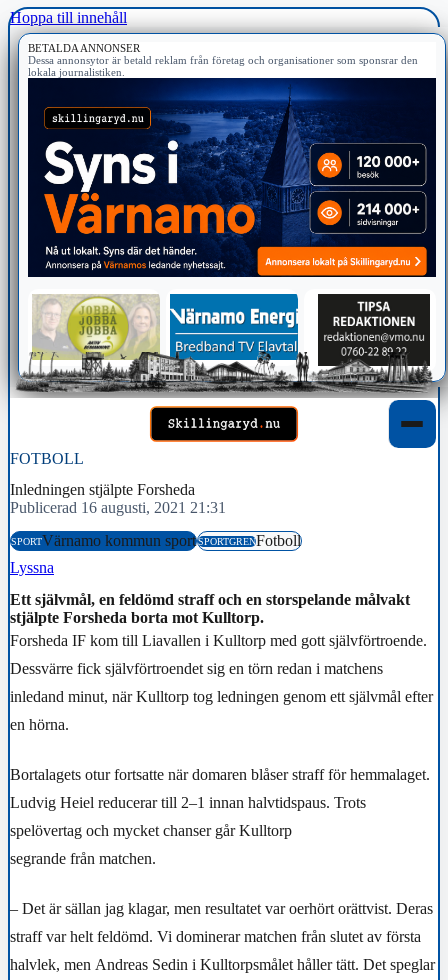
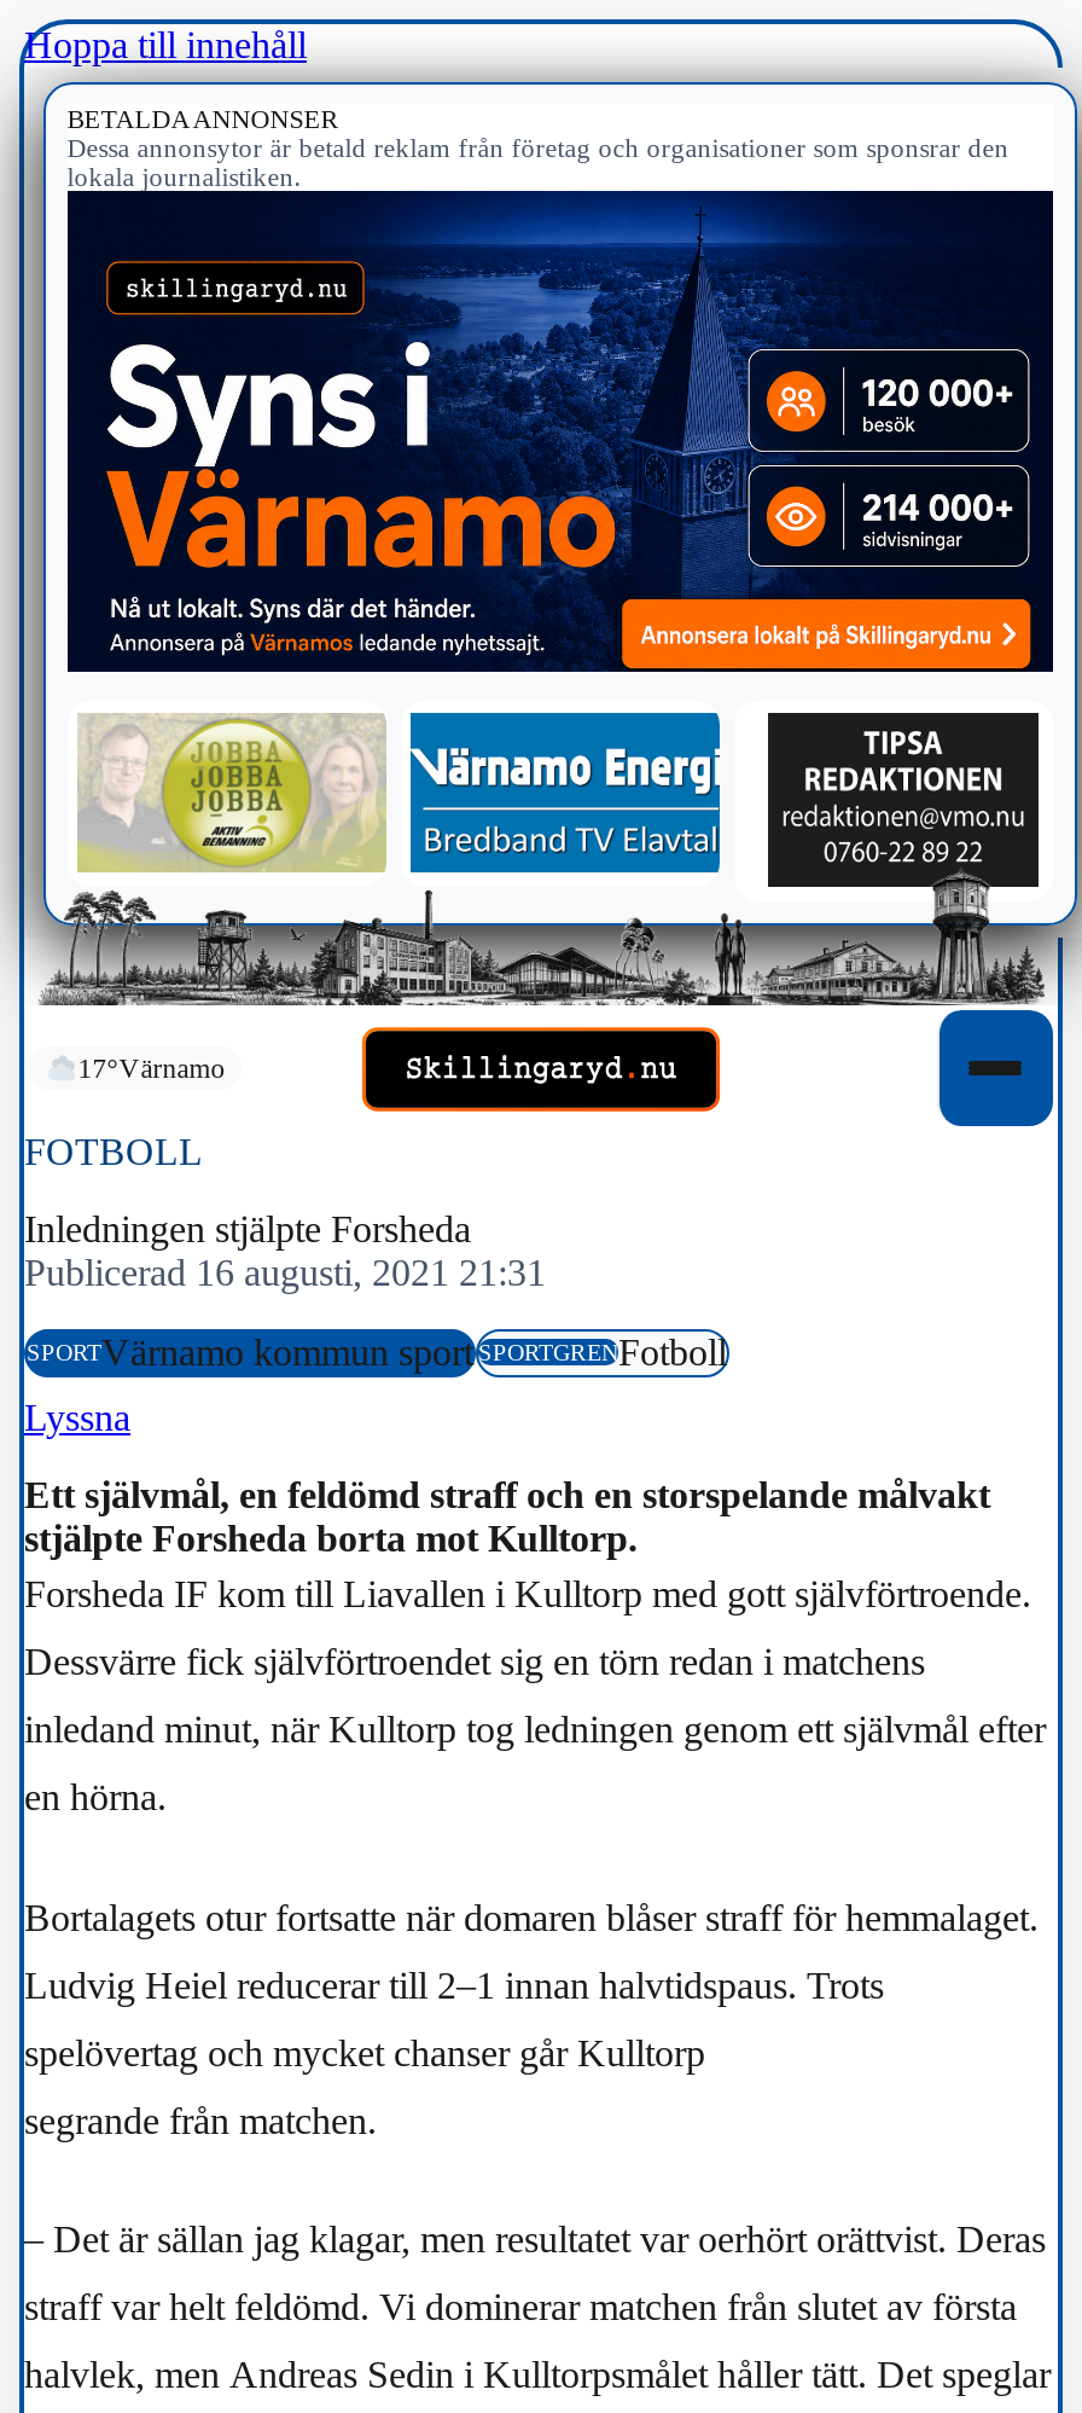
none -> [78,1054,225,1083] 17°Värnamo
[16,351,433,398] [image] -> [41,853,1055,1005] [image]

